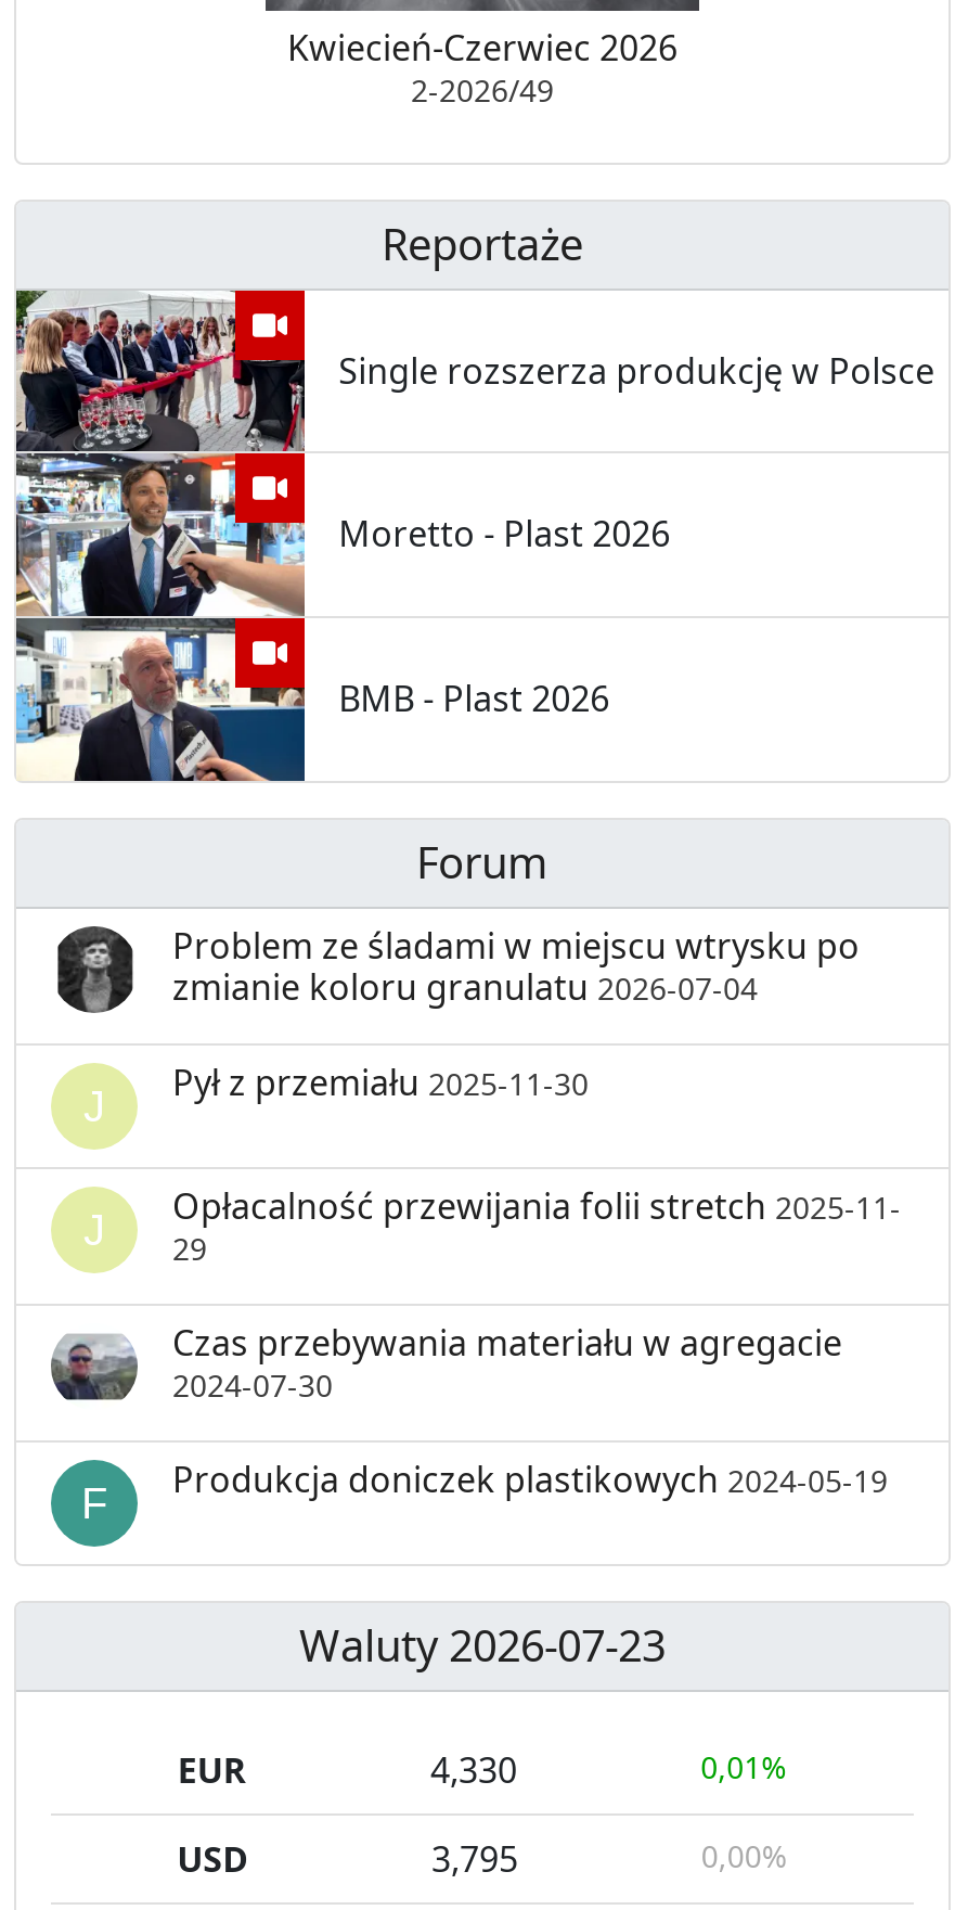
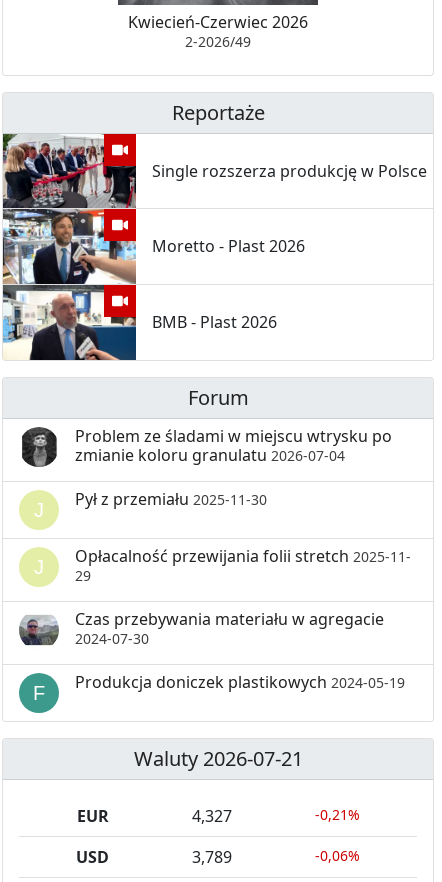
[299,1615,666,1674] Waluty 2026-07-23 -> [133,745,302,772] Waluty 2026-07-21
[430,1746,517,1793] 4,330 -> [191,805,231,827] 4,327
[701,1746,787,1787] 0,01% -> [314,805,359,824] -0,21%
[431,1835,518,1882] 3,795 -> [192,846,232,868] 3,789
[701,1835,788,1876] 0,00% -> [315,846,360,865] -0,06%

